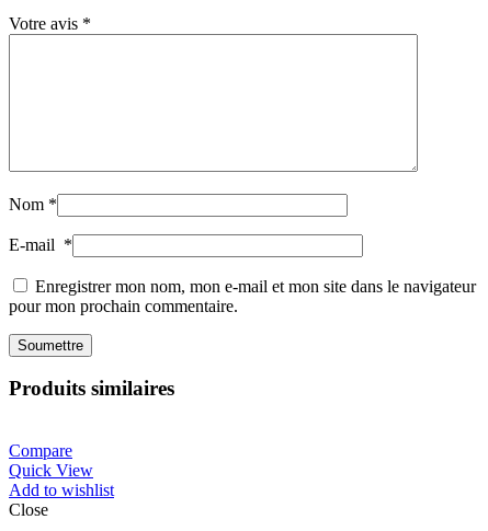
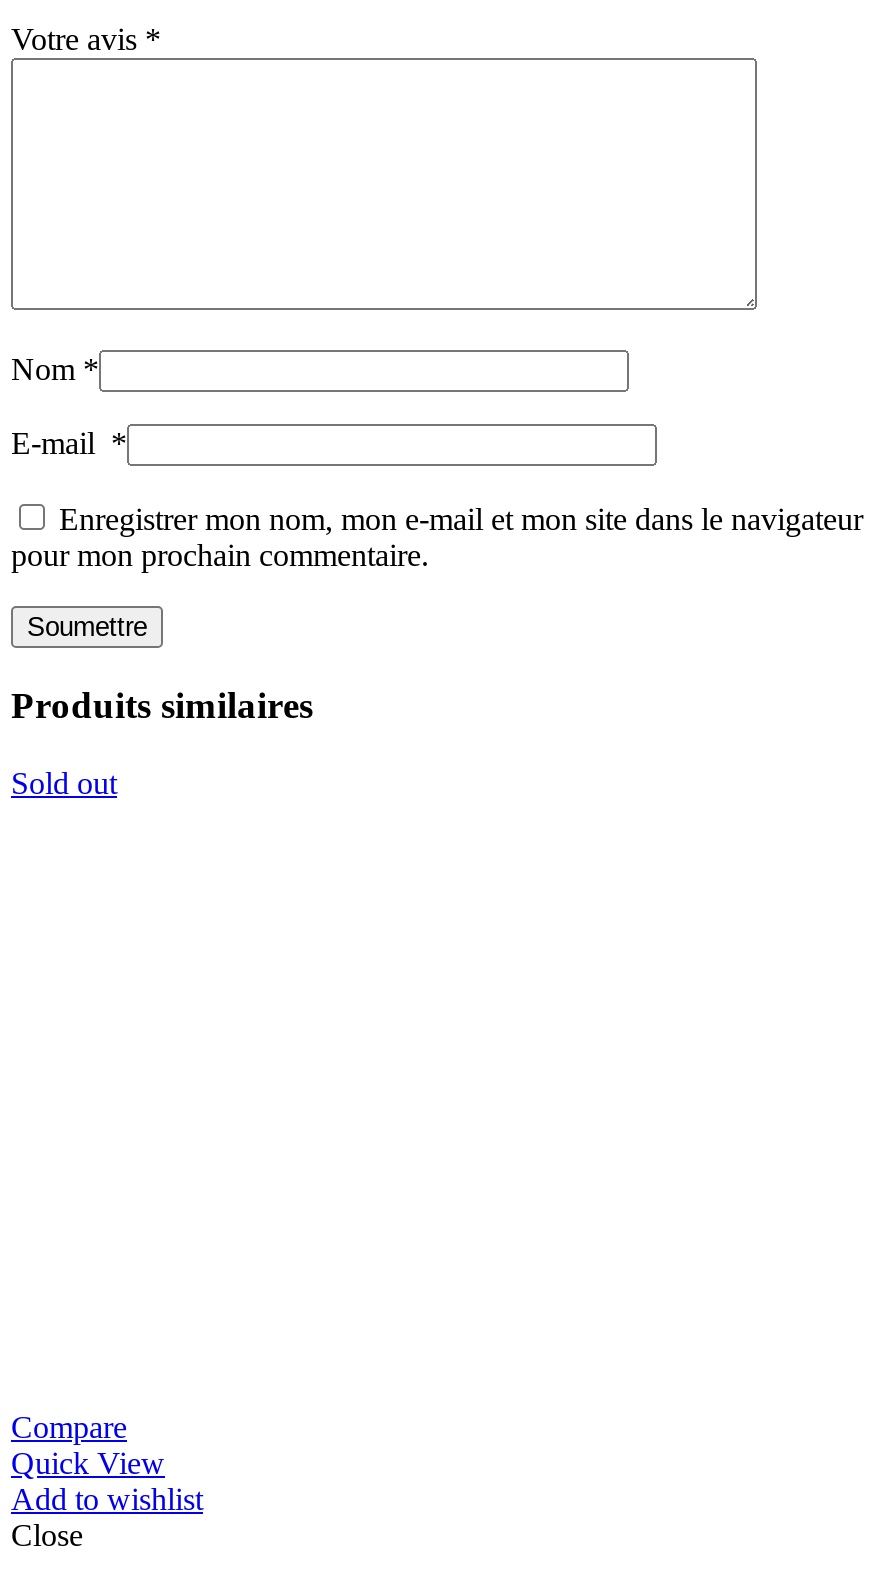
none -> [11,766,117,800] Sold out

